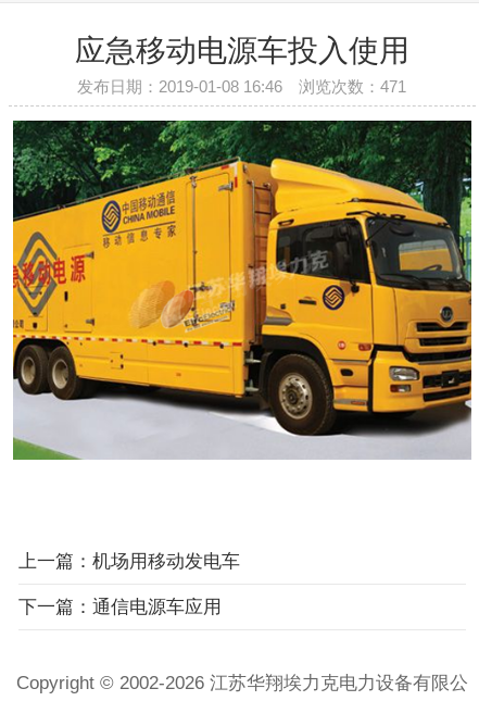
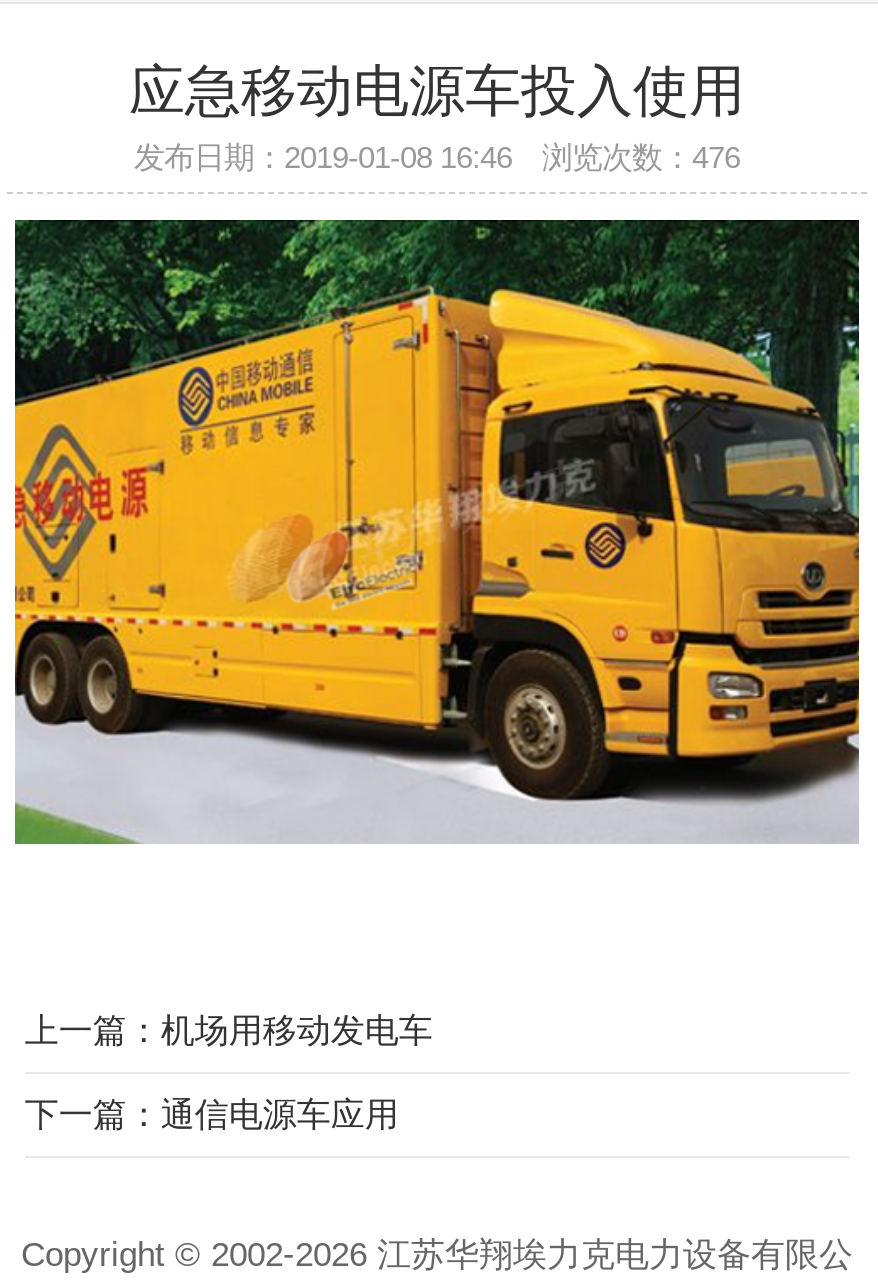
[78,77,407,96] 发布日期：2019-01-08 16:46 浏览次数：471 -> [134,140,740,174] 发布日期：2019-01-08 16:46 浏览次数：476

